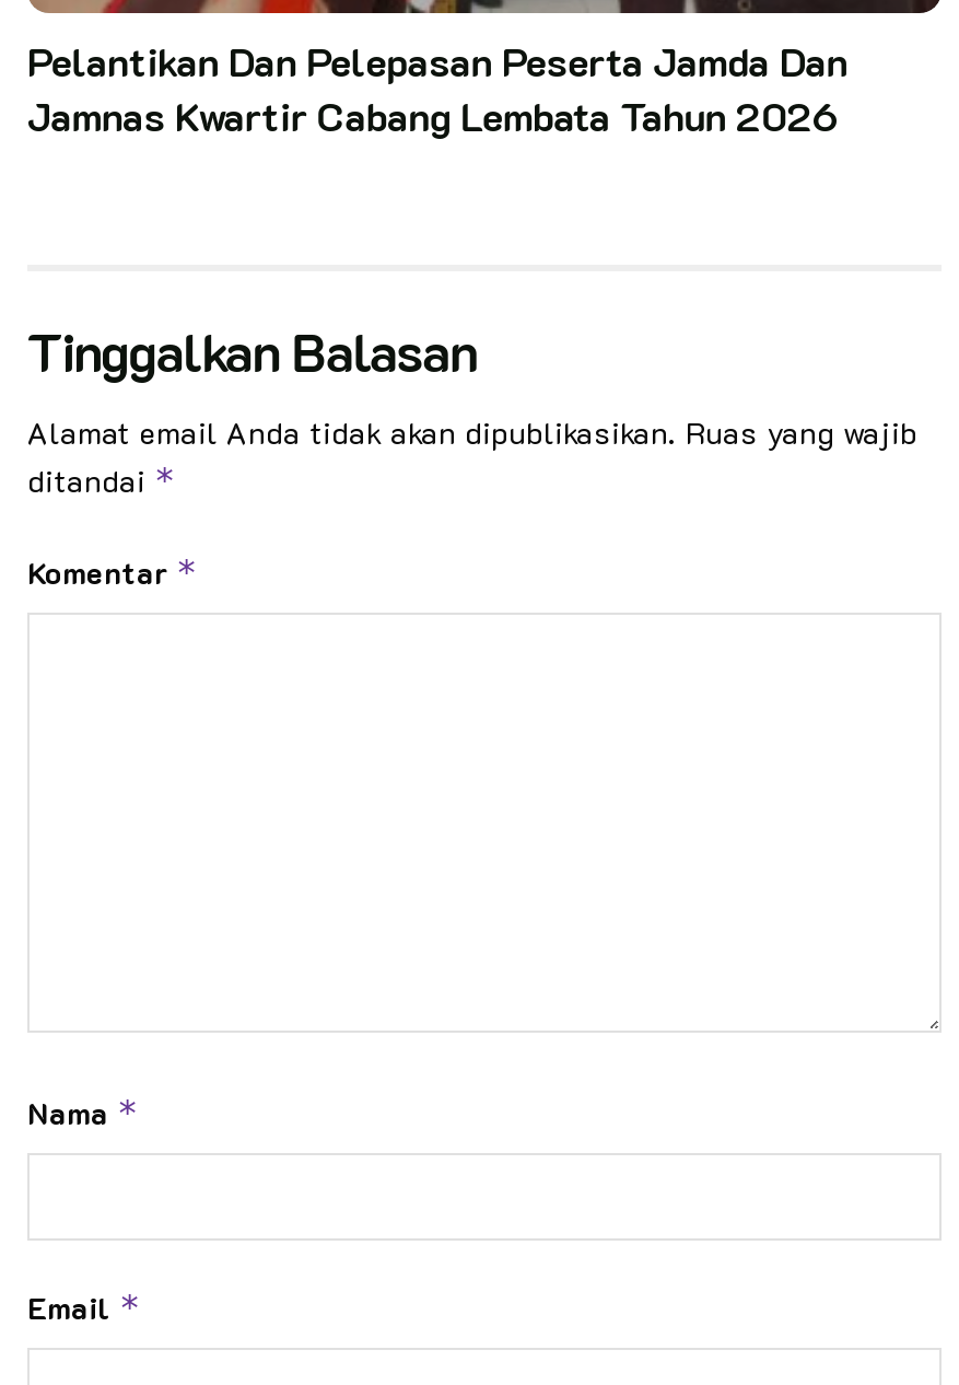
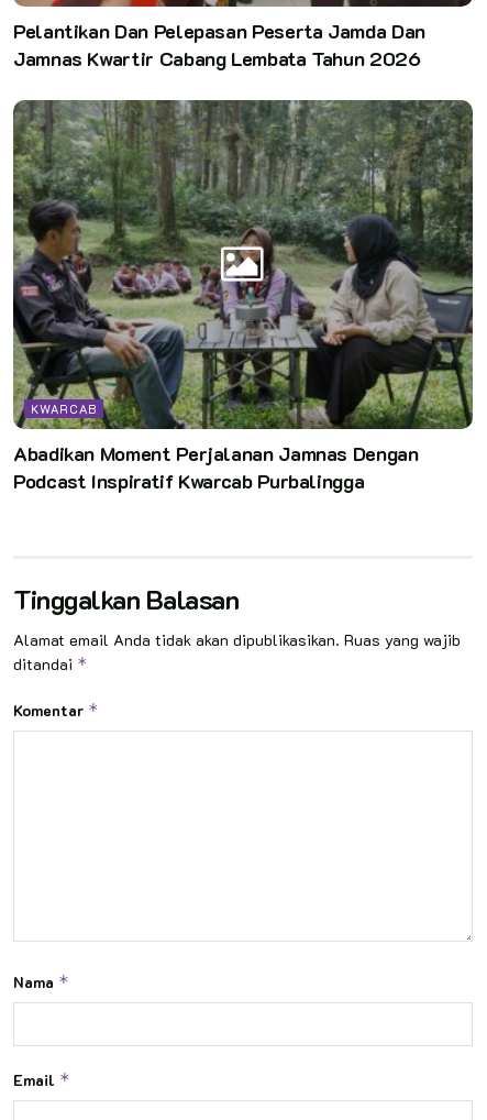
none -> [12,99,474,494] [image] | KWARCAB | Abadikan Moment Perjalanan Jamnas Dengan | Podcast Inspiratif Kwarcab Purbalingga

